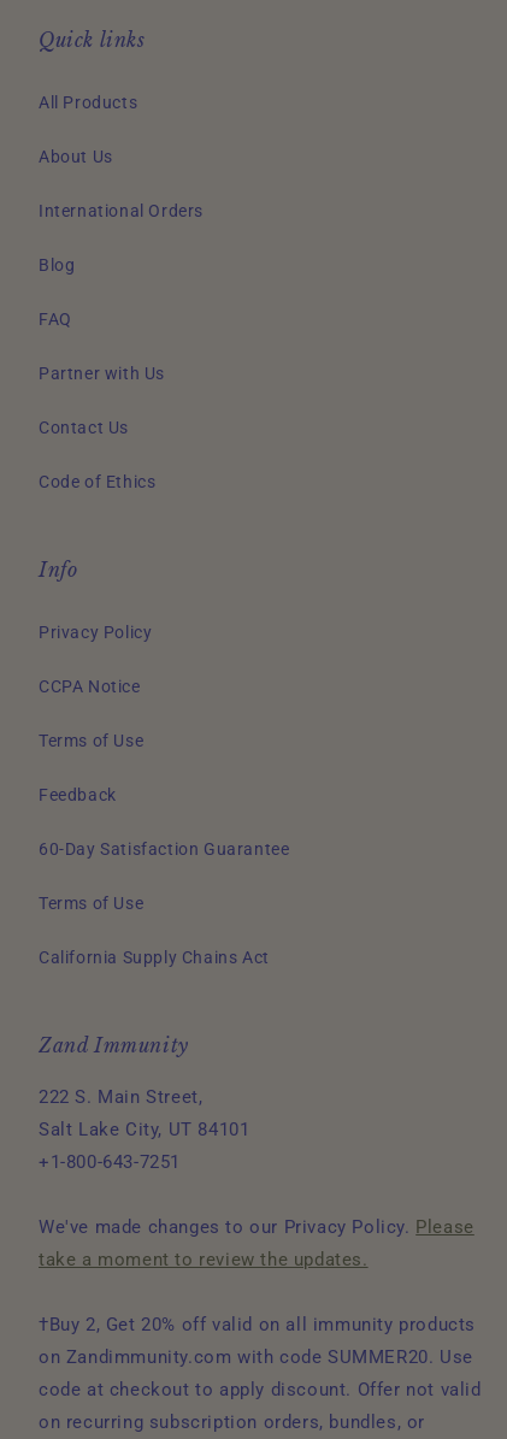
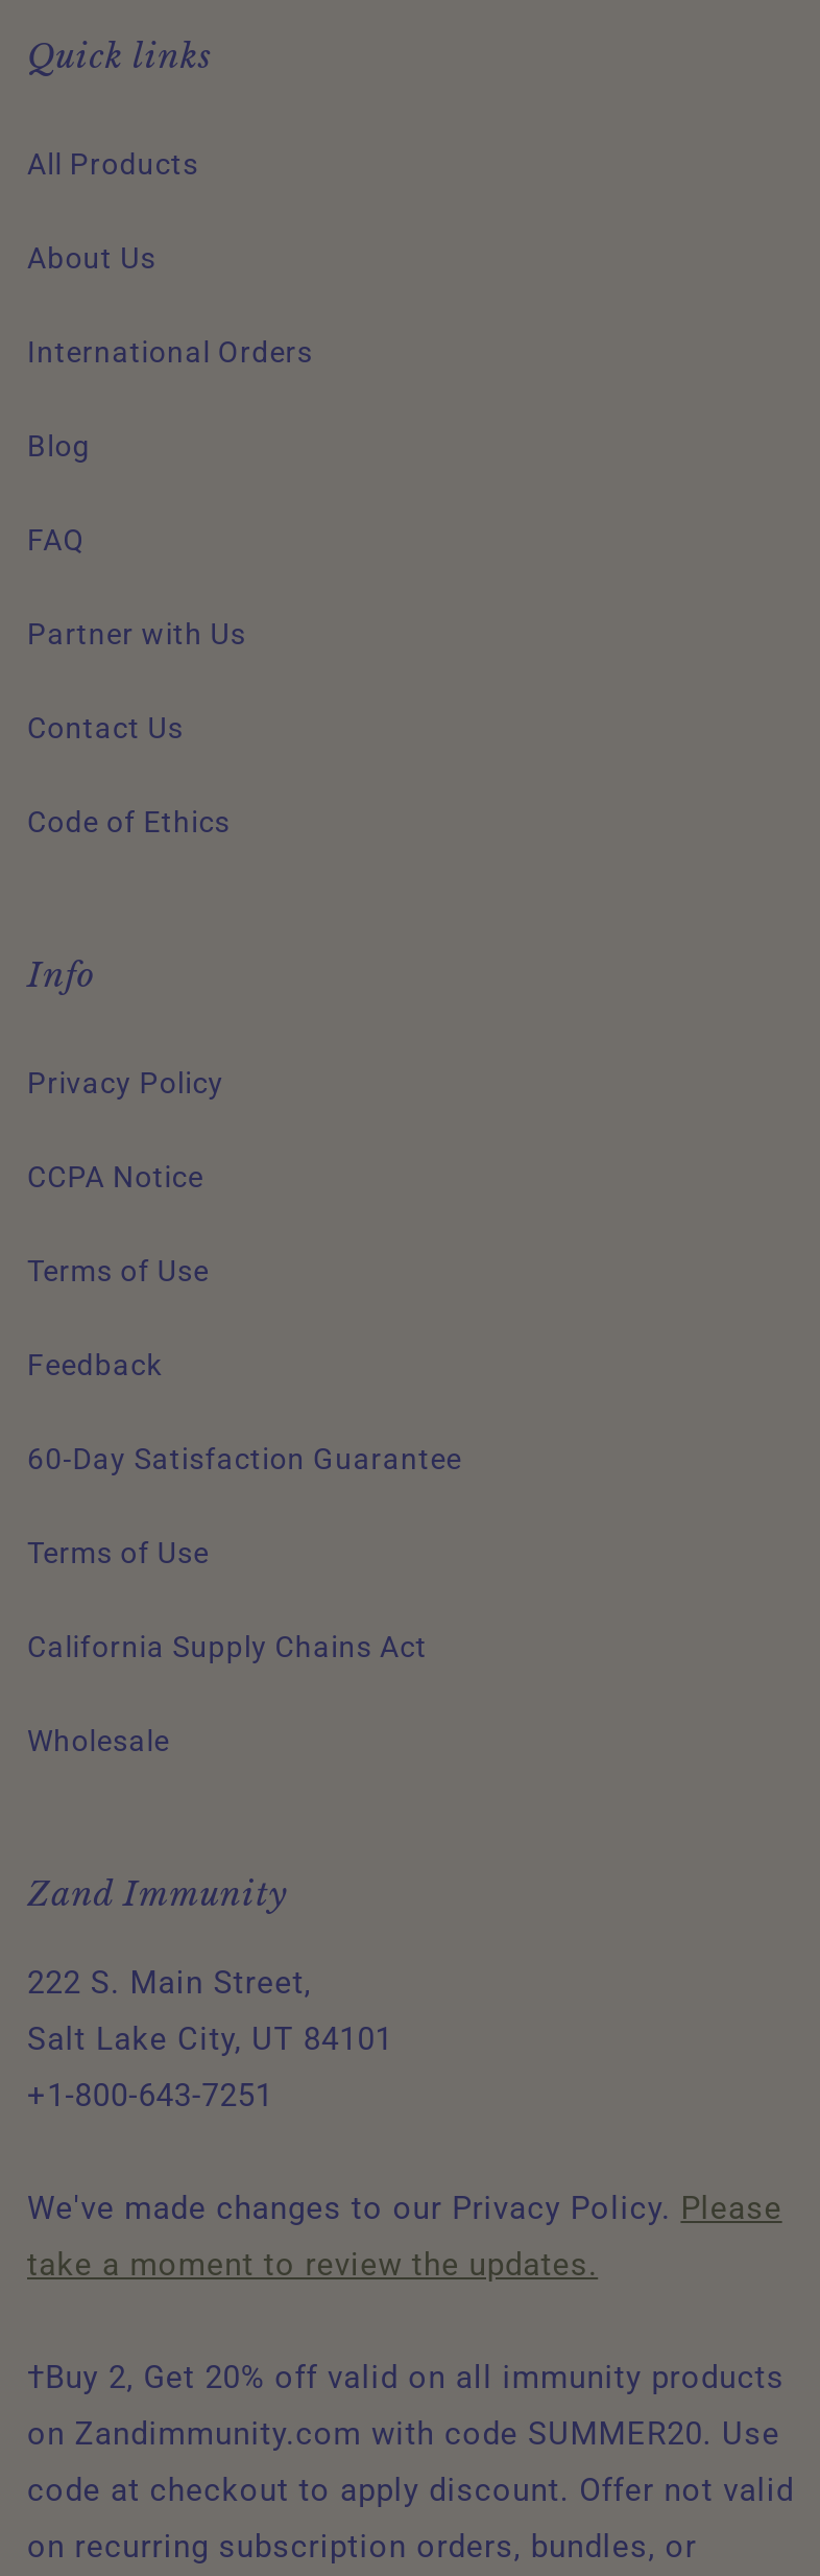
none -> [27,1725,170,1758] Wholesale

